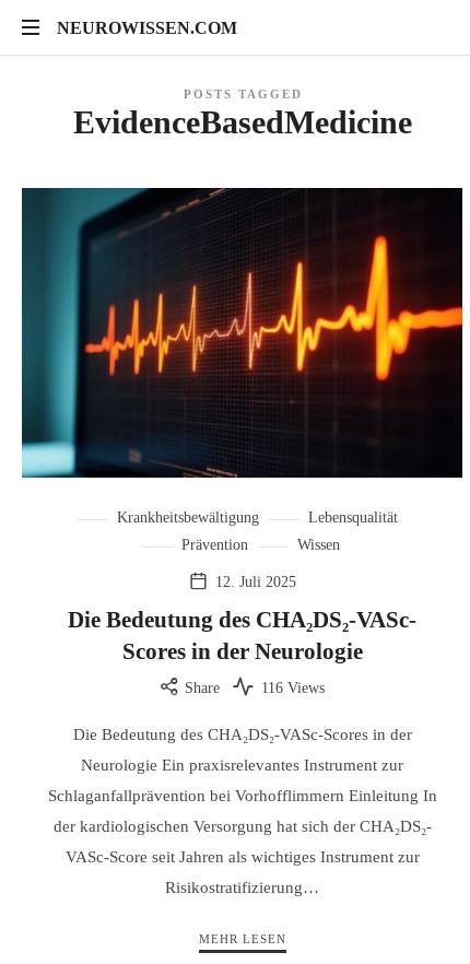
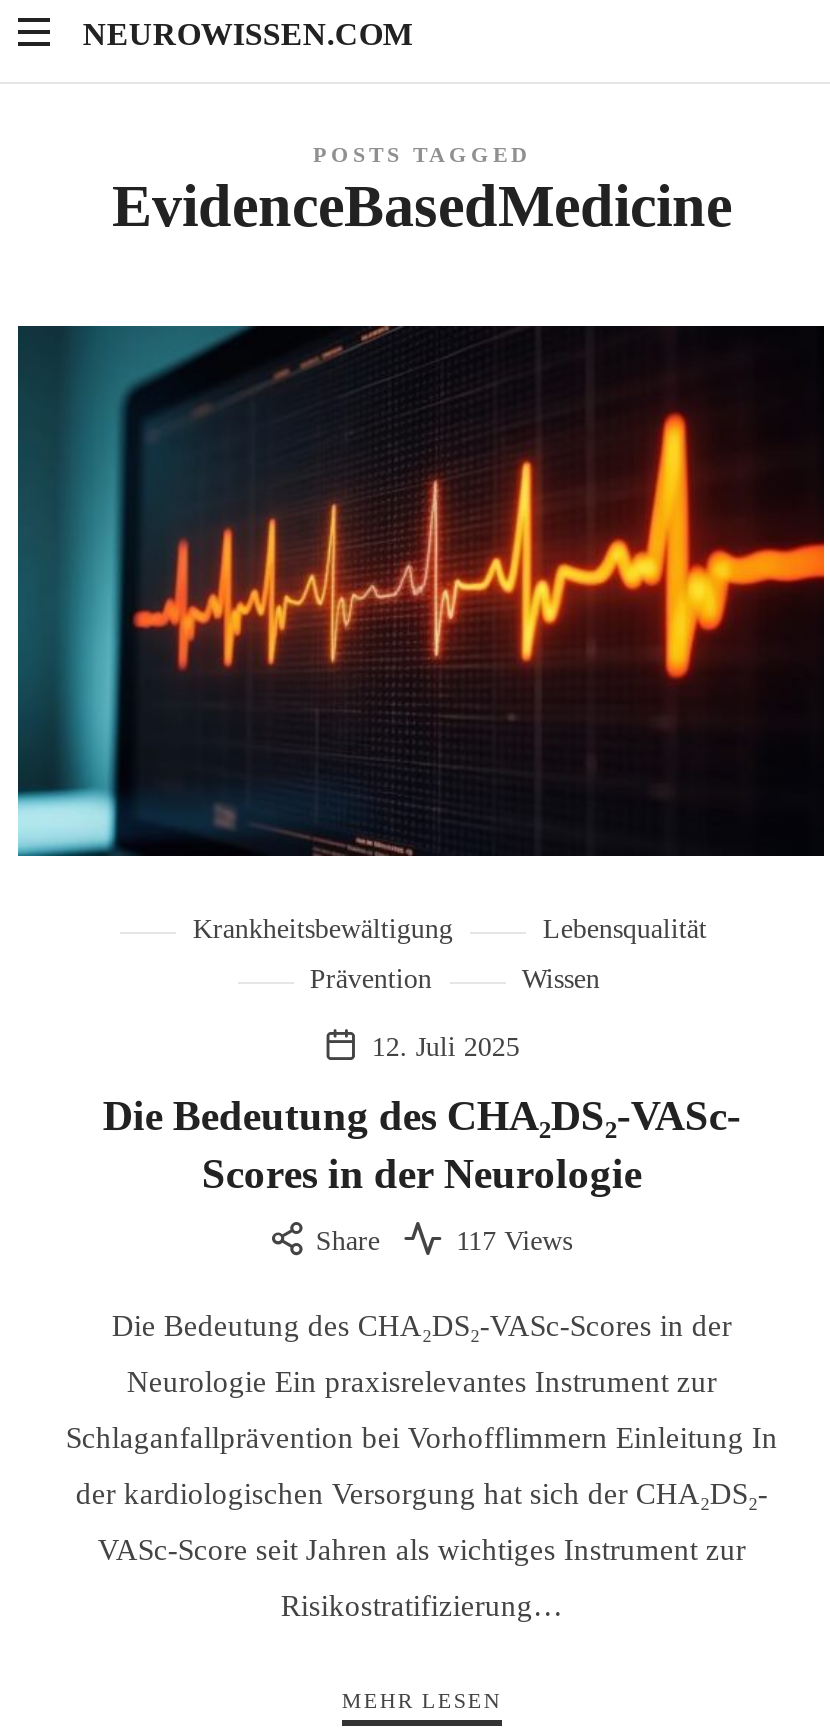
[257,680,325,696] 116 Views -> [448,1226,572,1256] 117 Views

